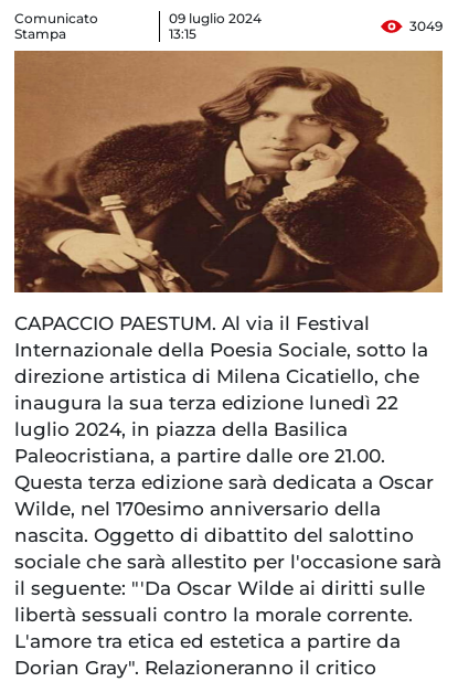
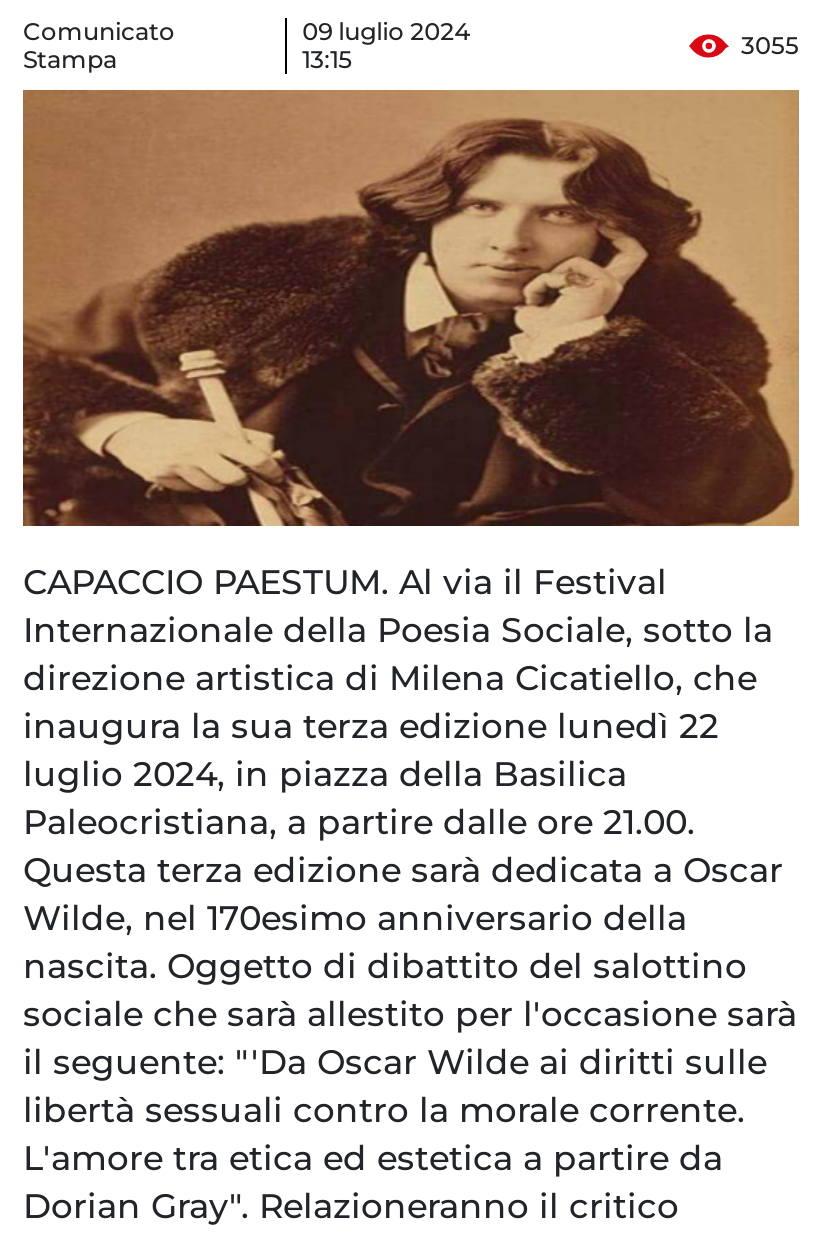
[403,18,443,35] 3049 -> [729,30,799,60] 3055

